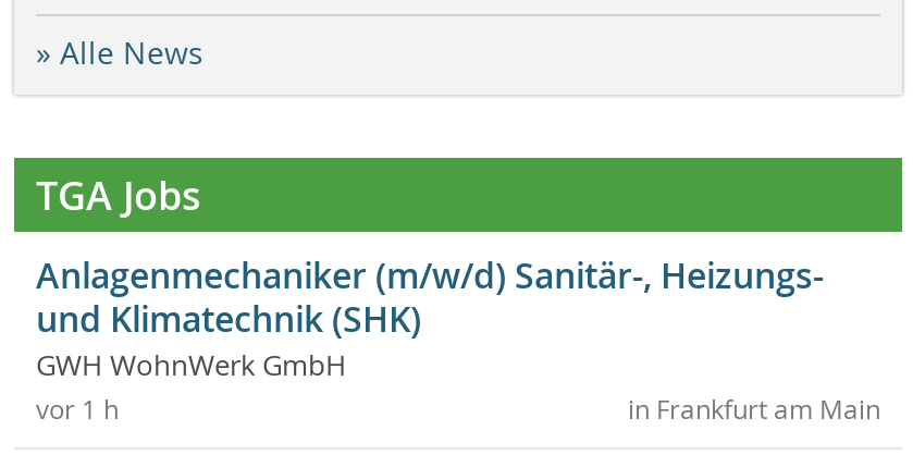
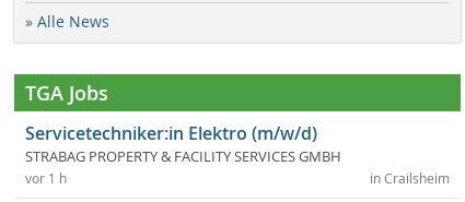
[36,252,880,426] Anlagenmechaniker (m/w/d) Sanitär-, Heizungs- | und Klimatechnik (SHK) | GWH WohnWerk GmbH | in Frankfurt am Main -> [25,121,450,187] Servicetechniker:in Elektro (m/w/d) | STRABAG PROPERTY & FACILITY SERVICES GMBH | in Crailsheim

